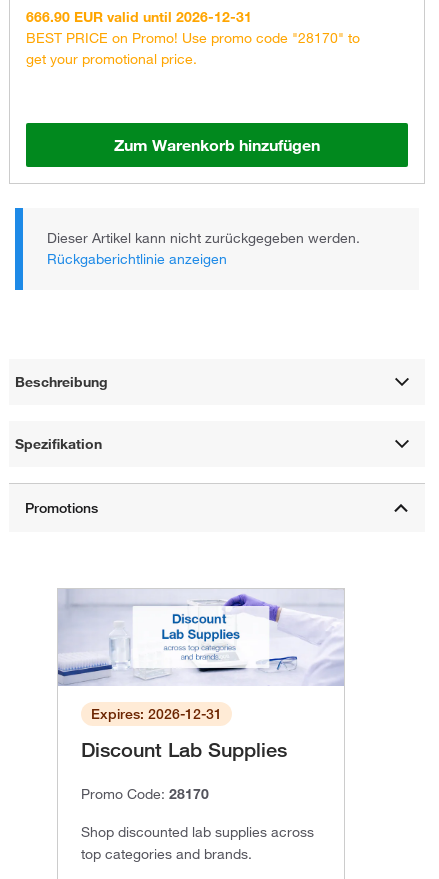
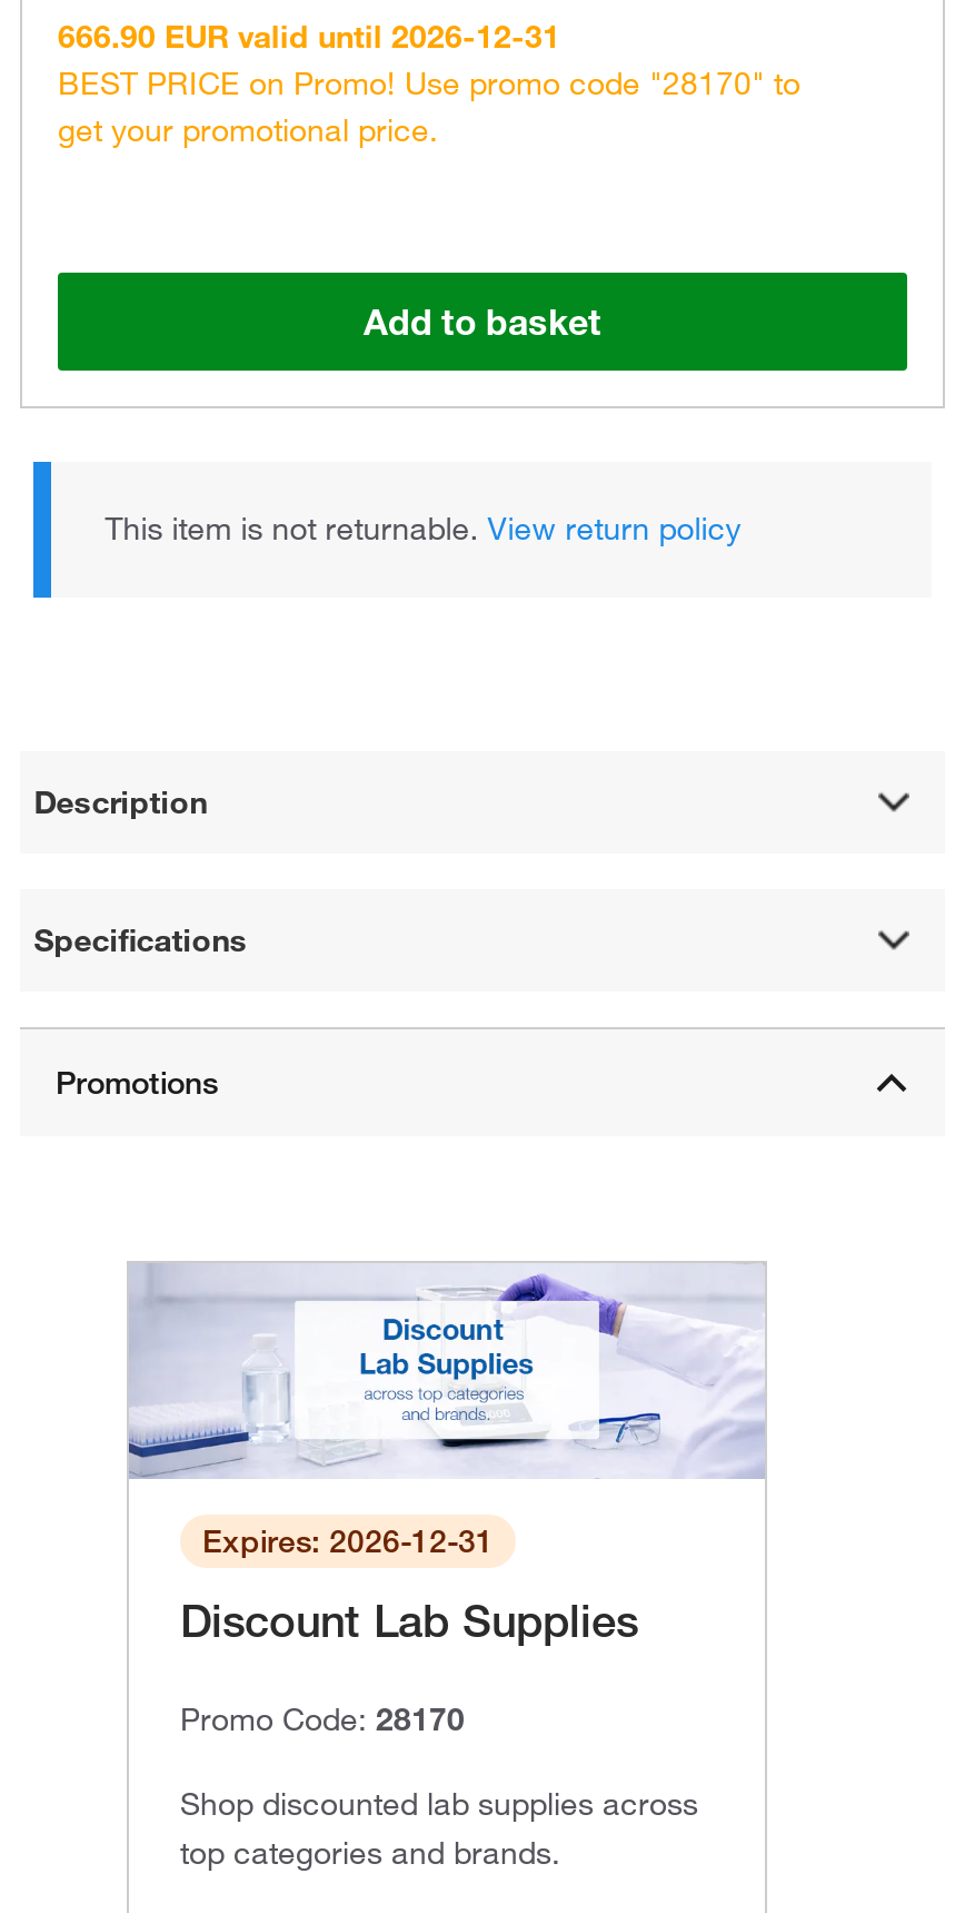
[114,135,320,155] Zum Warenkorb hinzufügen -> [364,299,601,344] Add to basket
[47,229,360,268] Dieser Artikel kann nicht zurückgegeben werden. | Rückgaberichtlinie anzeigen -> [105,509,741,549] This item is not returnable. View return policy
[15,373,108,391] Beschreibung -> [34,782,207,822] Description
[15,435,102,453] Spezifikation -> [34,920,247,960] Specifications

